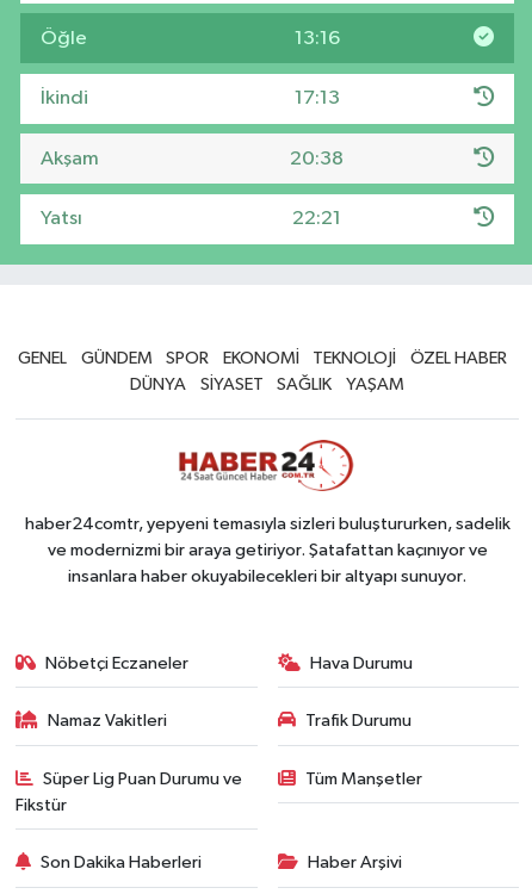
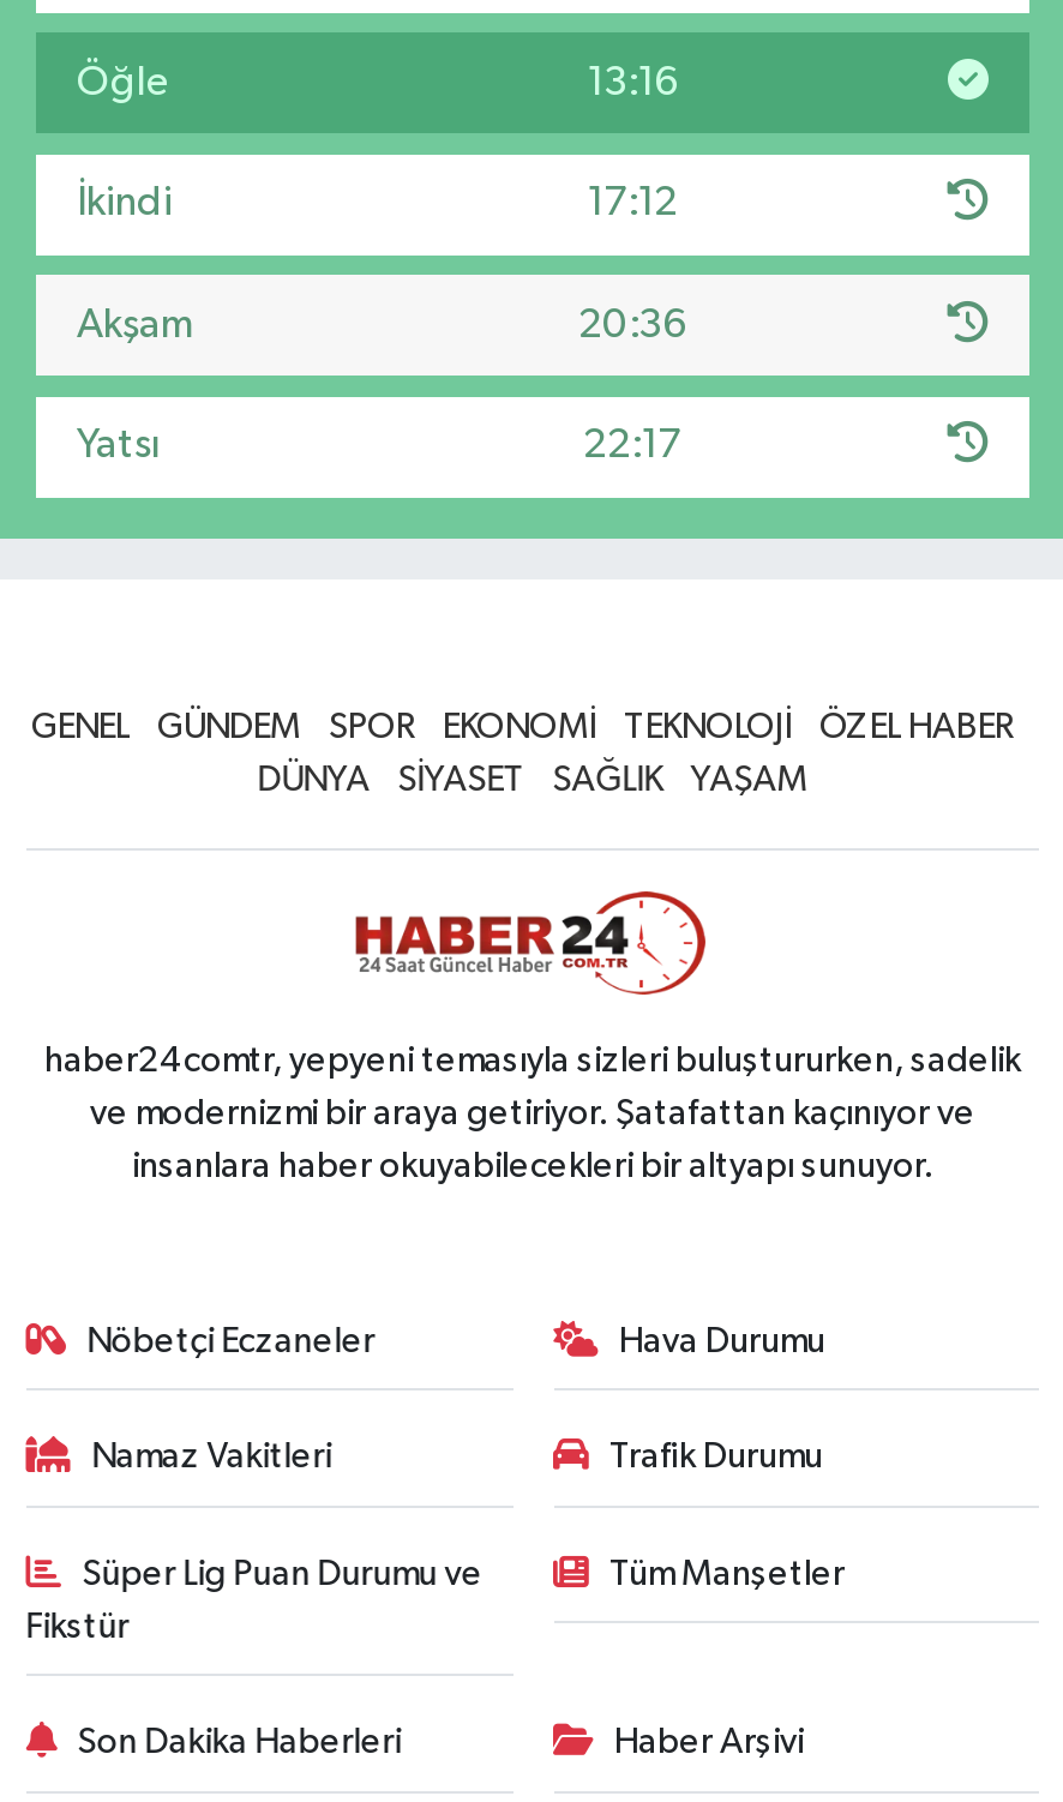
[294,89,339,109] 17:13 -> [587,185,678,225] 17:12
[290,149,344,169] 20:38 -> [578,306,686,346] 20:36
[292,209,341,229] 22:21 -> [583,427,681,468] 22:17

